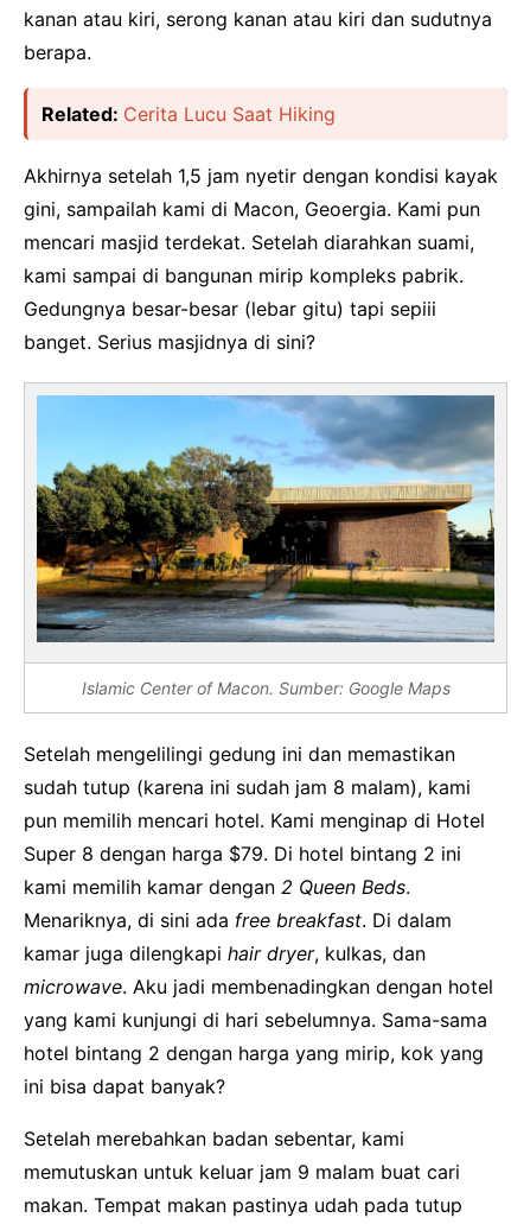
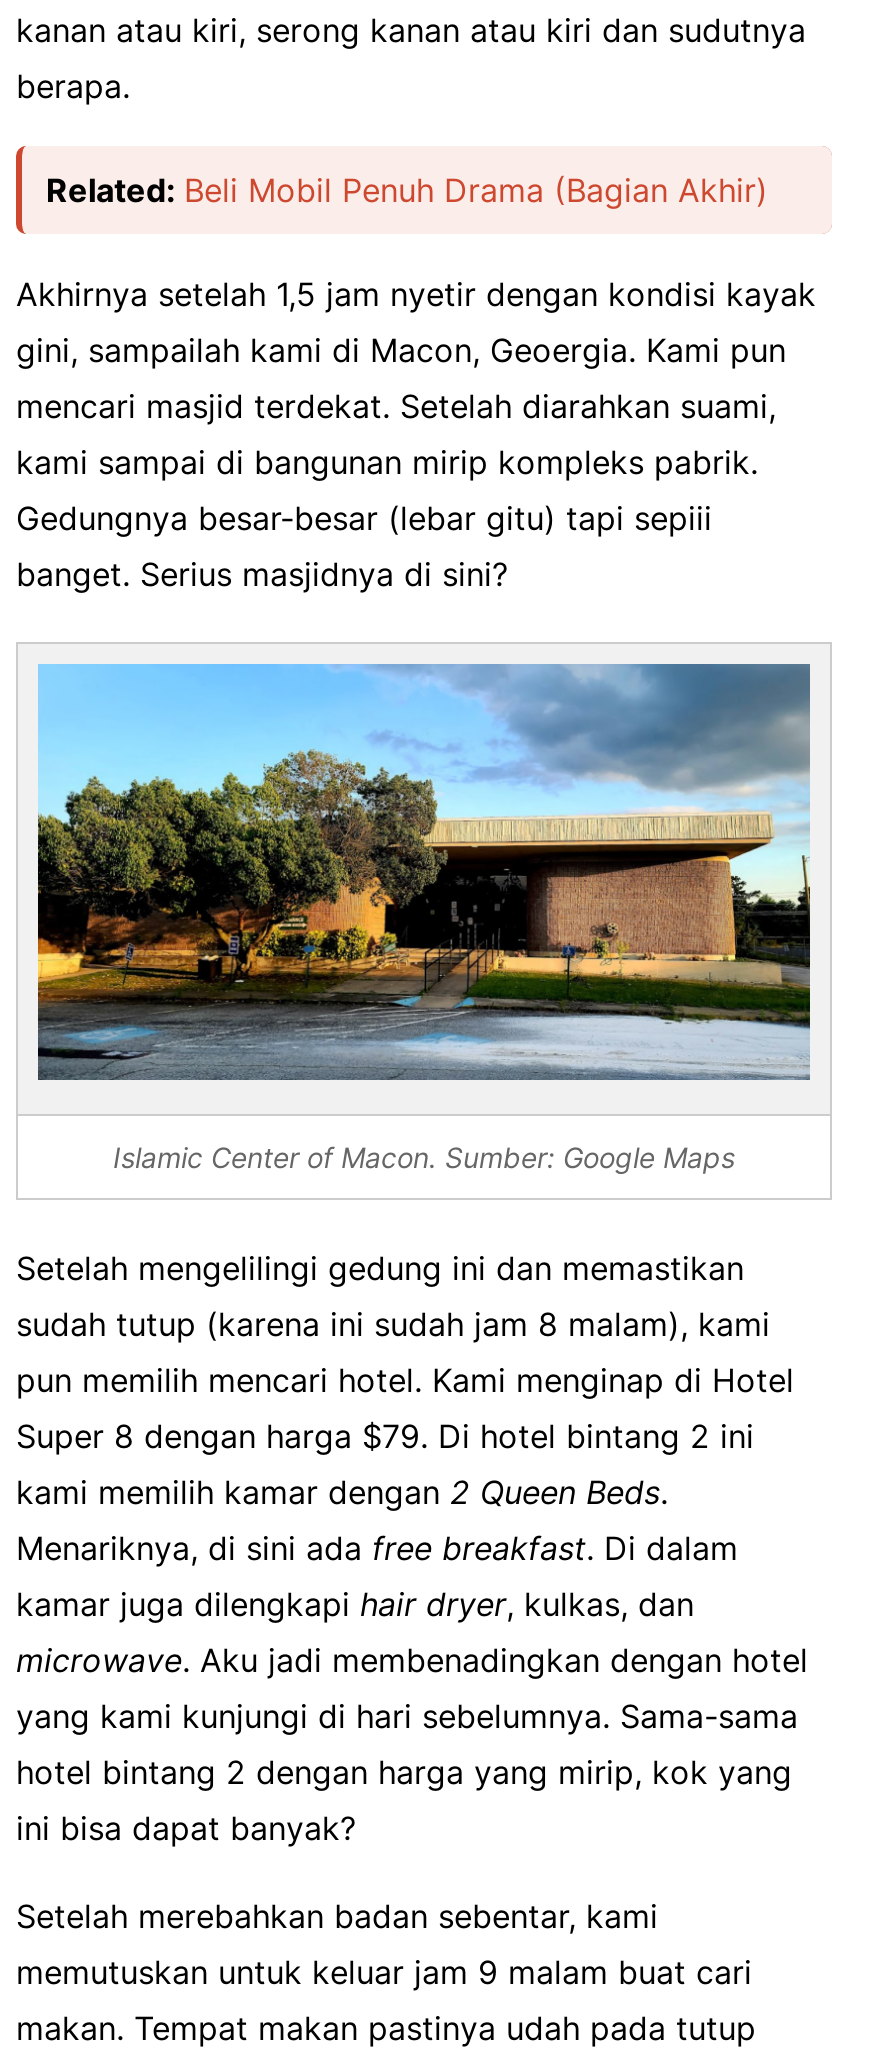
[41,102,336,126] Related: Cerita Lucu Saat Hiking -> [46,170,768,210] Related: Beli Mobil Penuh Drama (Bagian Akhir)

